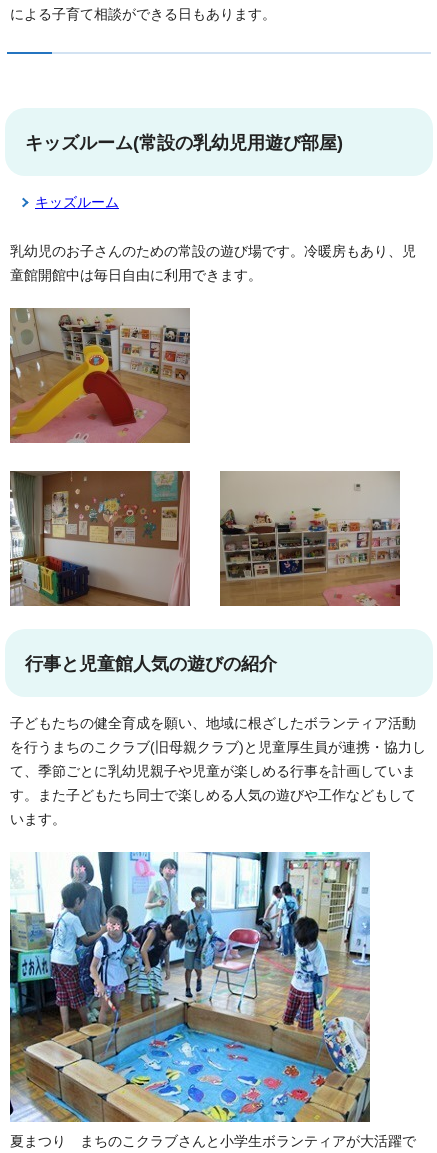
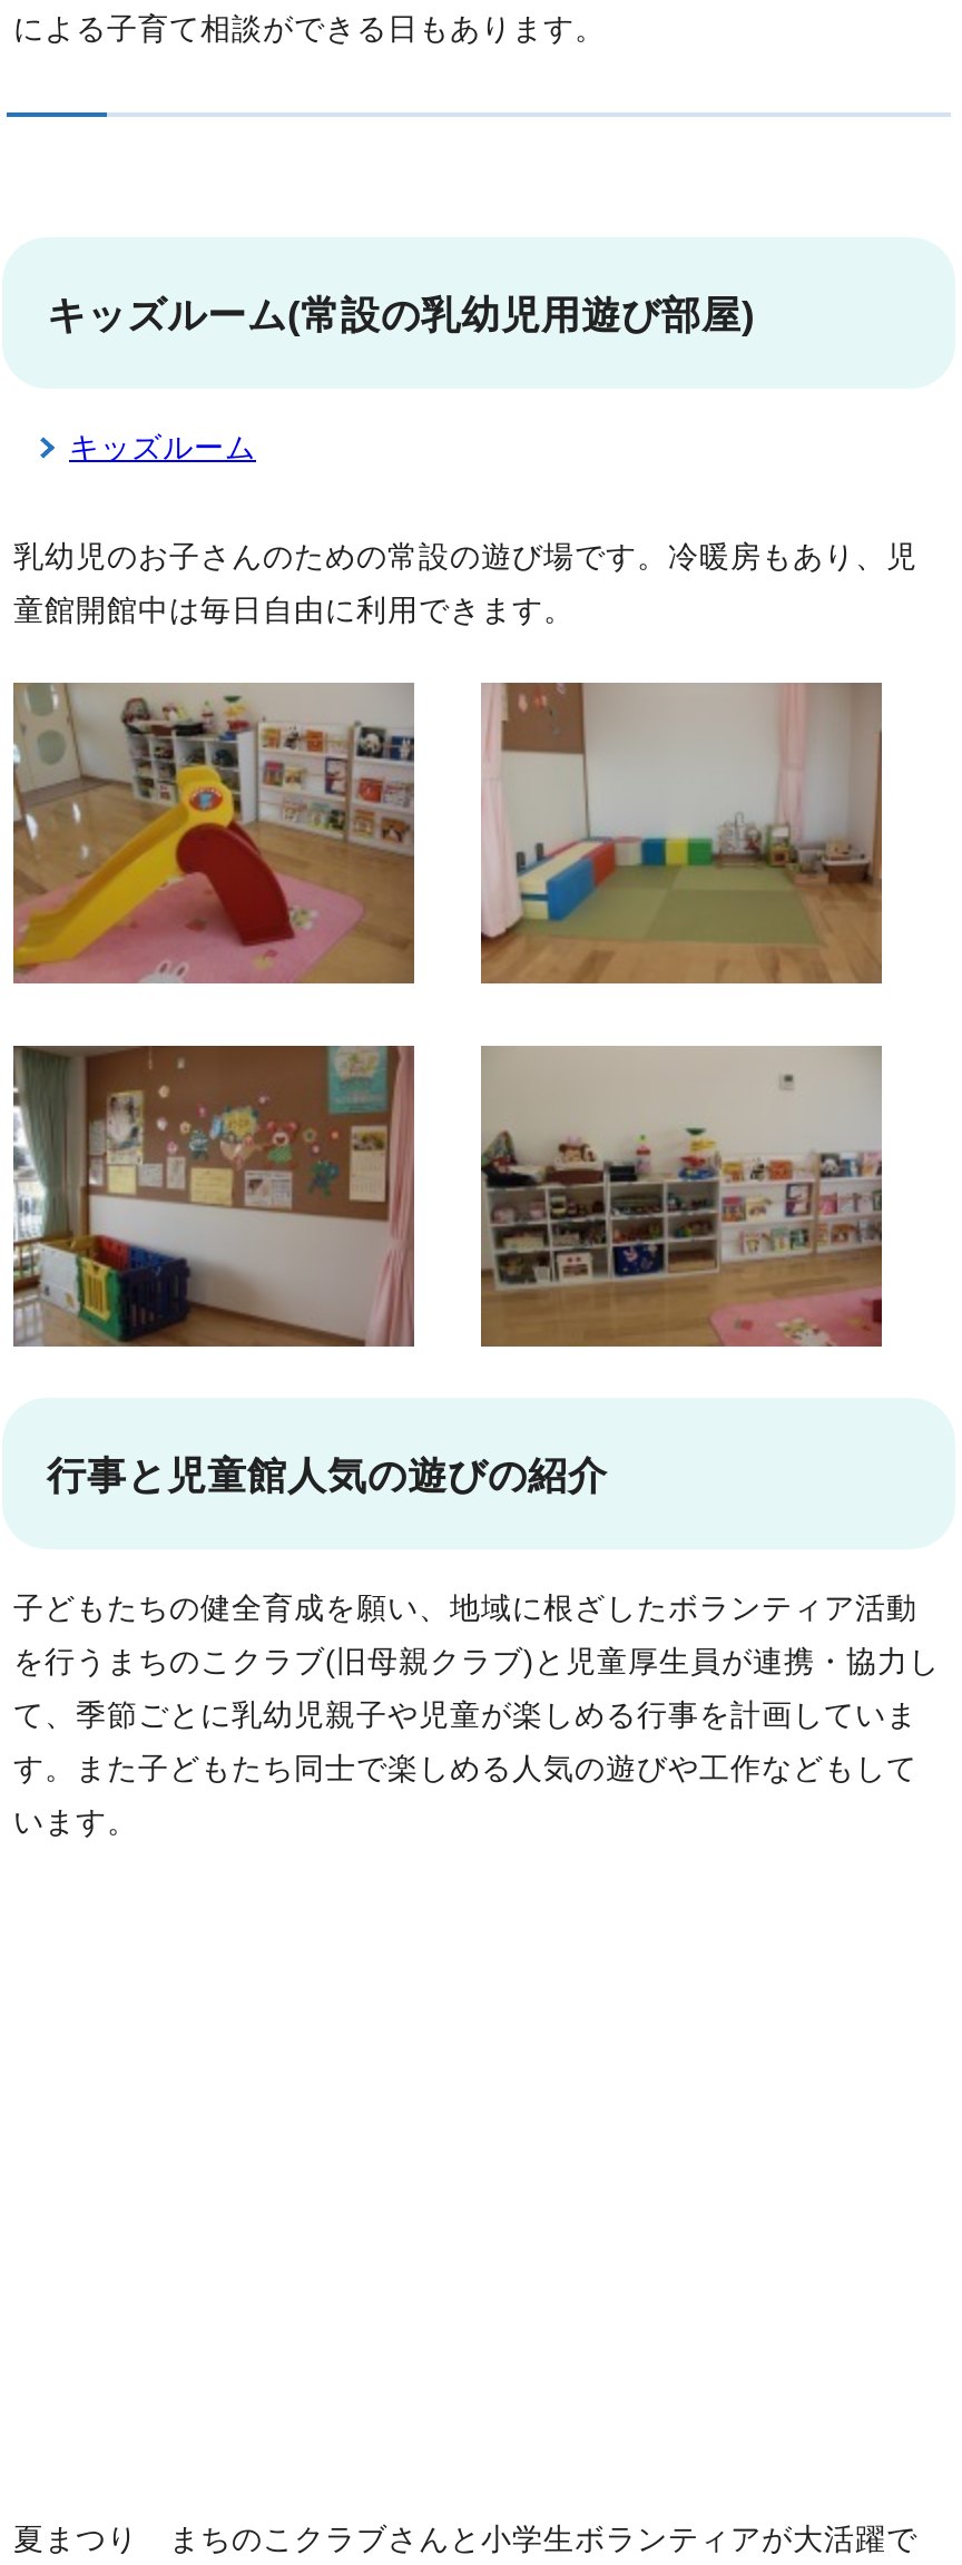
none -> [479,681,884,986] [image]
[9,851,371,1123] [image] -> none

